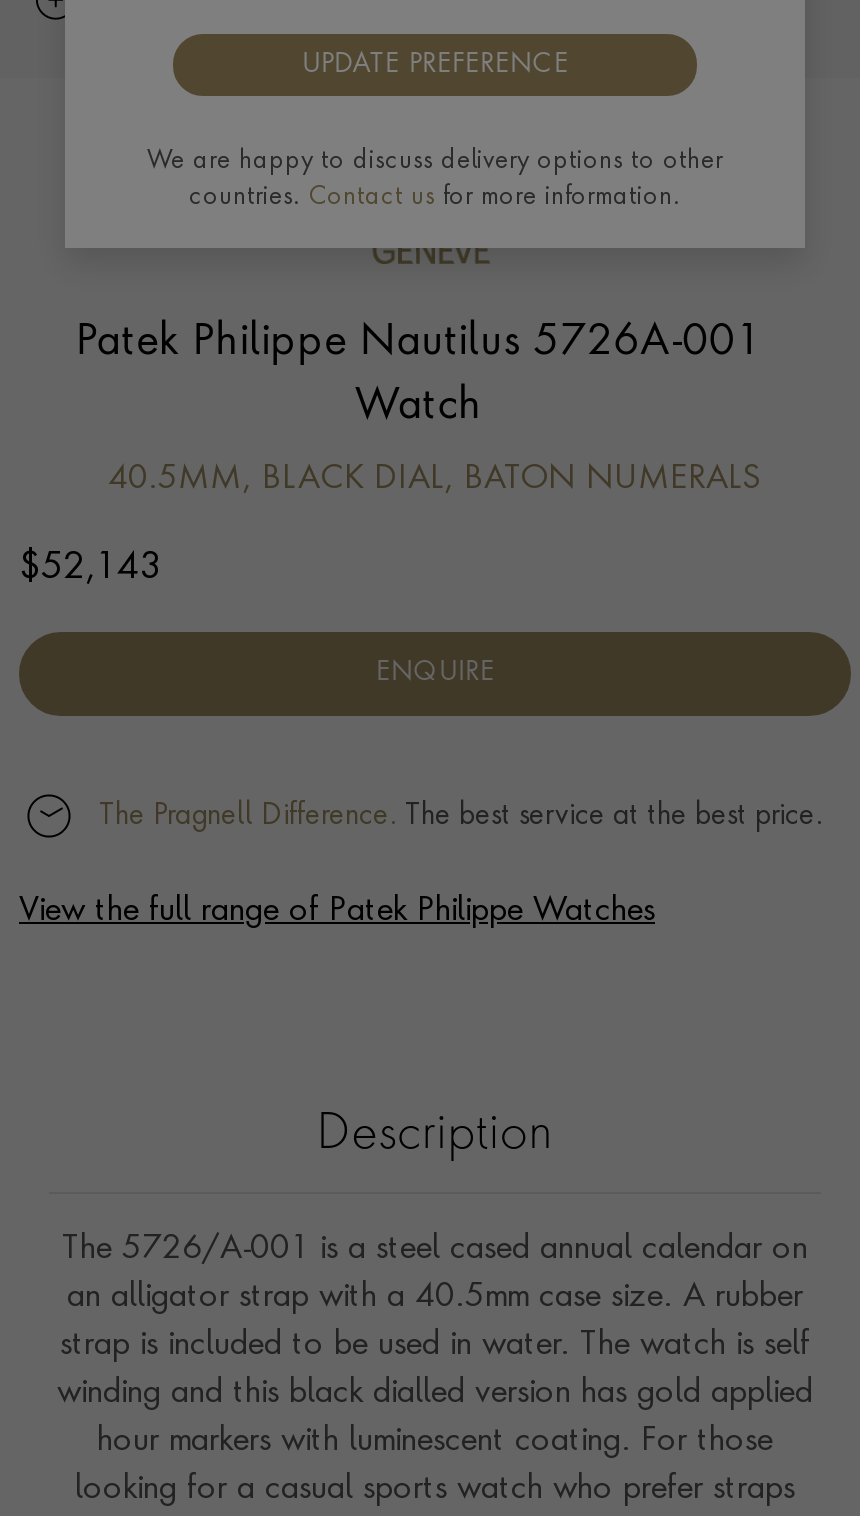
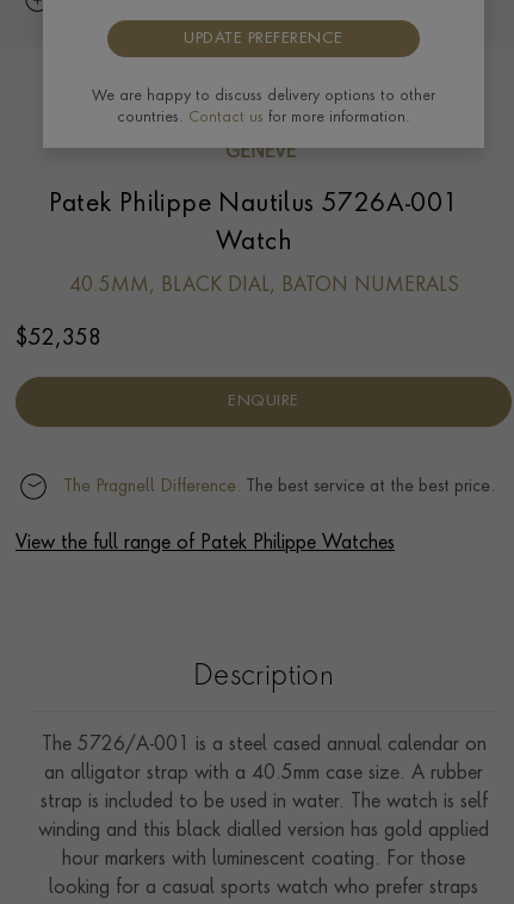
[19,549,161,585] $52,143 -> [16,327,101,349] $52,358

